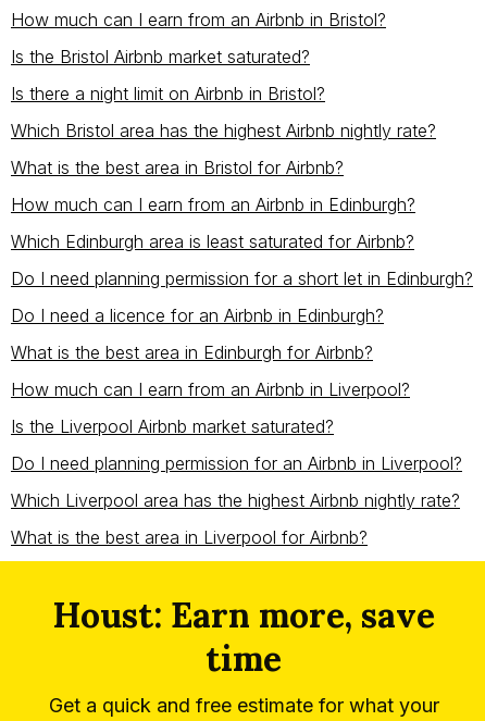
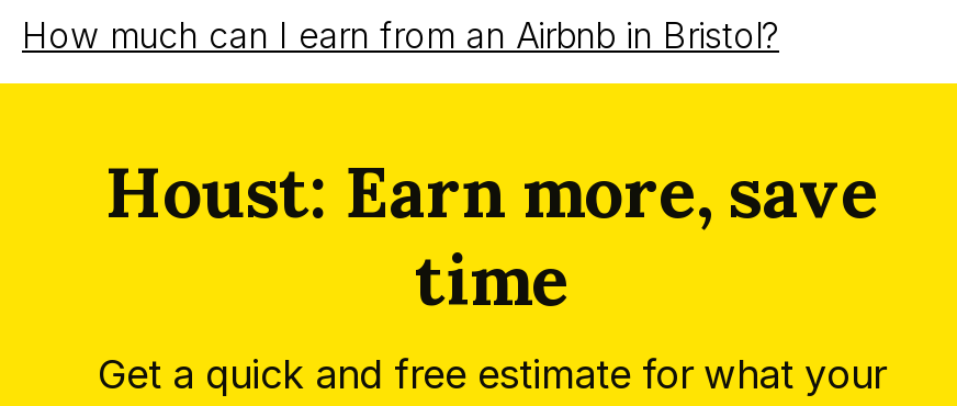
[11,46,473,548] Is the Bristol Airbnb market saturated? | Is there a night limit on Airbnb in Bristol? | Which Bristol area has the highest Airbnb nightly rate? | What is the best area in Bristol for Airbnb? | How much can I earn from an Airbnb in Edinburgh? | Which Edinburgh area is least saturated for Airbnb? | Do I need planning permission for a short let in Edinburgh? | Do I need a licence for an Airbnb in Edinburgh? | What is the best area in Edinburgh for Airbnb? | How much can I earn from an Airbnb in Liverpool? | Is the Liverpool Airbnb market saturated? | Do I need planning permission for an Airbnb in Liverpool? | Which Liverpool area has the highest Airbnb nightly rate? | What is the best area in Liverpool for Airbnb? -> none

